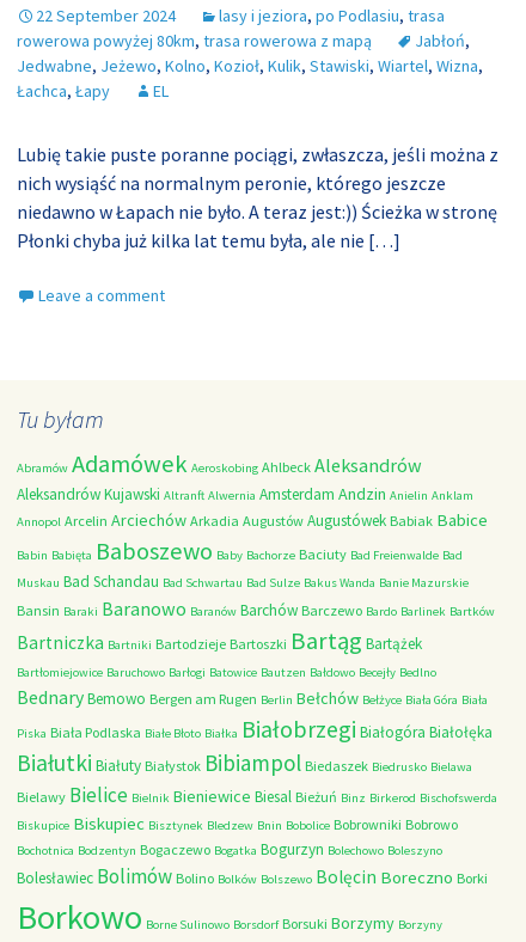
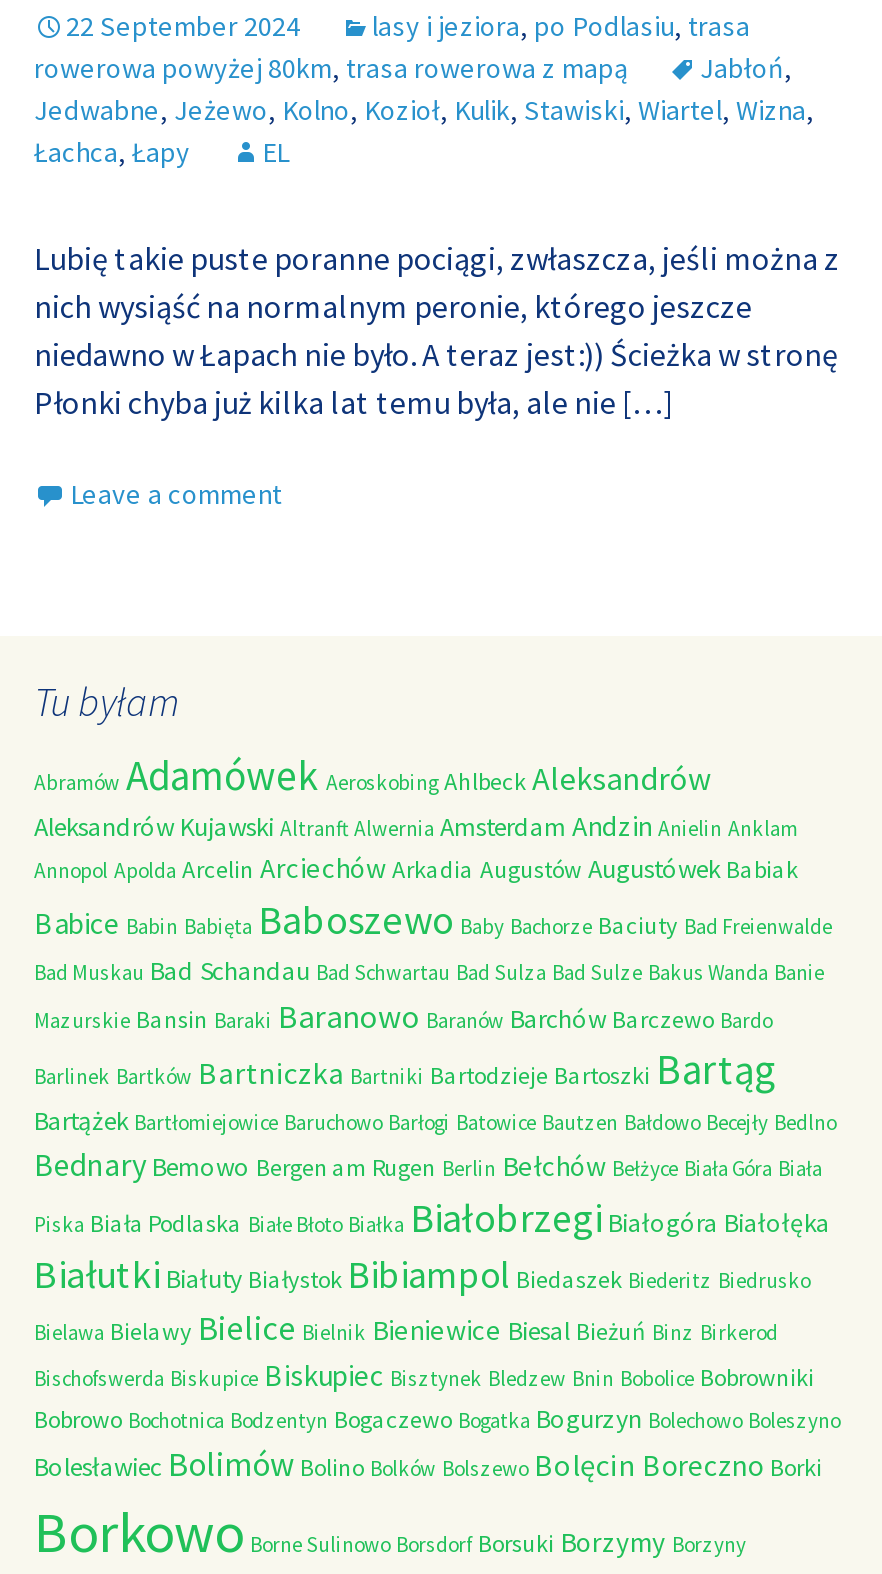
[17,508,495,680] Annopol Arcelin Arciechów Arkadia Augustów Augustówek Babiak Babice | Babin Babięta Baboszewo Baby Bachorze Baciuty Bad Freienwalde Bad | Muskau Bad Schandau Bad Schwartau Bad Sulze Bakus Wanda Banie Mazurskie | Bansin Baraki Baranowo Baranów Barchów Barczewo Bardo Barlinek Bartków | Bartniczka Bartniki Bartodzieje Bartoszki Bartąg Bartążek | Bartłomiejowice Baruchowo Barłogi Batowice Bautzen Bałdowo Becejły Bedlno -> [34,850,836,1138] Annopol Apolda Arcelin Arciechów Arkadia Augustów Augustówek Babiak | Babice Babin Babięta Baboszewo Baby Bachorze Baciuty Bad Freienwalde | Bad Muskau Bad Schandau Bad Schwartau Bad Sulza Bad Sulze Bakus Wanda Banie | Mazurskie Bansin Baraki Baranowo Baranów Barchów Barczewo Bardo | Barlinek Bartków Bartniczka Bartniki Bartodzieje Bartoszki Bartąg | Bartążek Bartłomiejowice Baruchowo Barłogi Batowice Bautzen Bałdowo Becejły Bedlno
[17,748,497,860] Białutki Białuty Białystok Bibiampol Biedaszek Biedrusko Bielawa | Bielawy Bielice Bielnik Bieniewice Biesal Bieżuń Binz Birkerod Bischofswerda | Biskupice Biskupiec Bisztynek Bledzew Bnin Bobolice Bobrowniki Bobrowo | Bochotnica Bodzentyn Bogaczewo Bogatka Bogurzyn Bolechowo Boleszyno -> [34,1250,840,1436] Białutki Białuty Białystok Bibiampol Biedaszek Biederitz Biedrusko | Bielawa Bielawy Bielice Bielnik Bieniewice Biesal Bieżuń Binz Birkerod | Bischofswerda Biskupice Biskupiec Bisztynek Bledzew Bnin Bobolice Bobrowniki | Bobrowo Bochotnica Bodzentyn Bogaczewo Bogatka Bogurzyn Bolechowo Boleszyno

